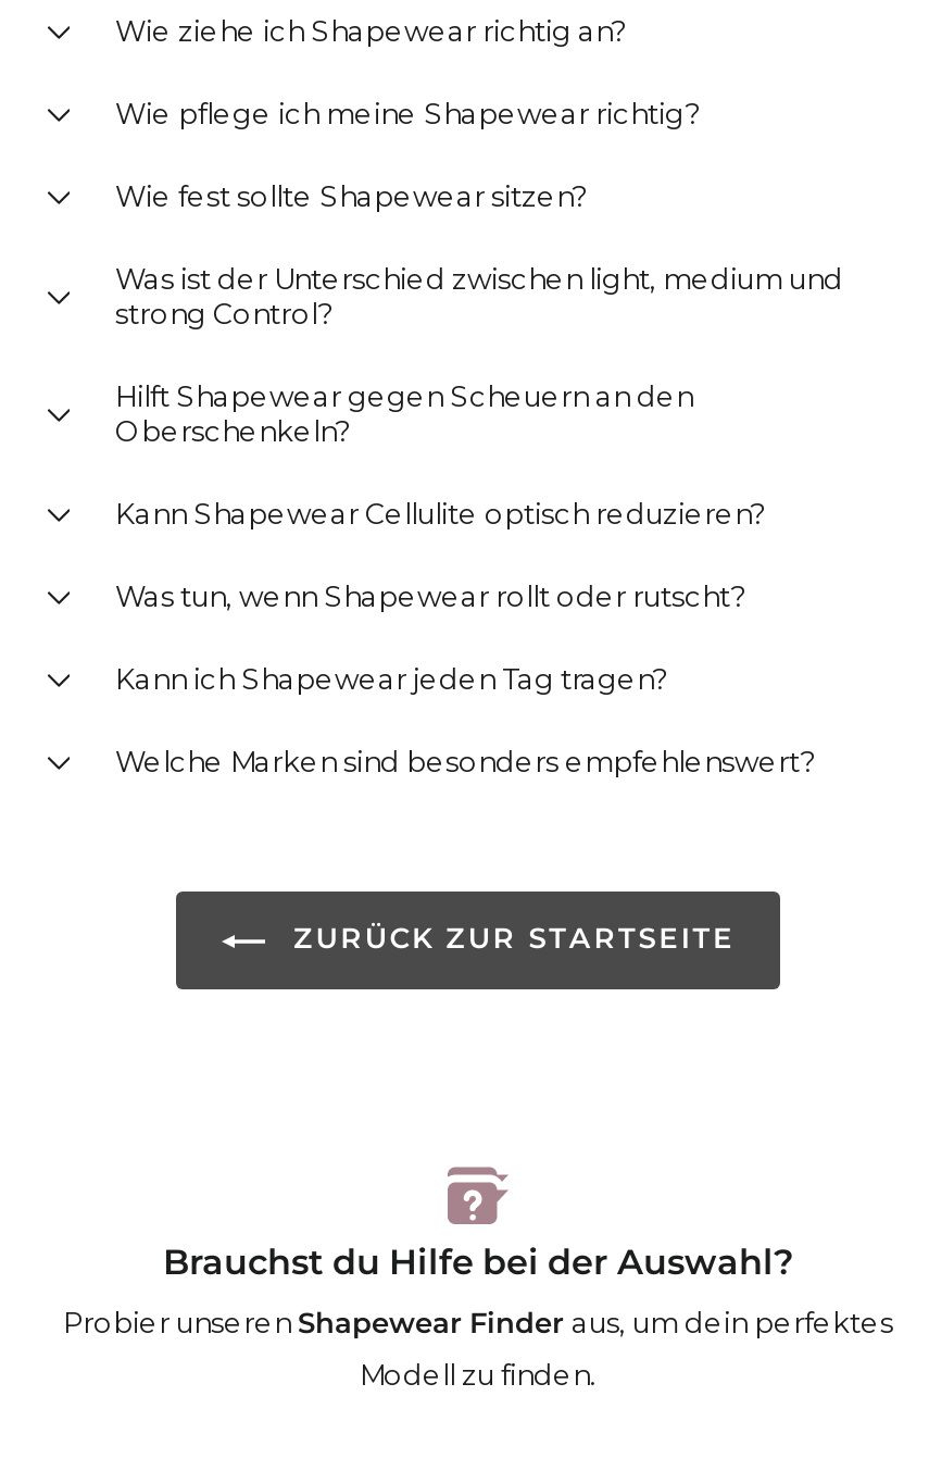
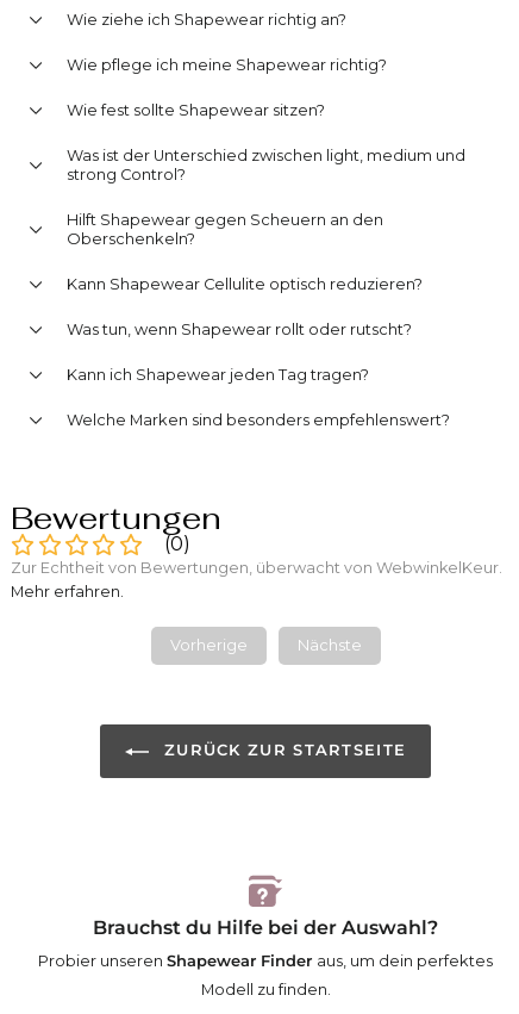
none -> [11,498,502,654] Bewertungen | (0) | Zur Echtheit von Bewertungen, überwacht von WebwinkelKeur. | Mehr erfahren. | Vorherige | Nächste

